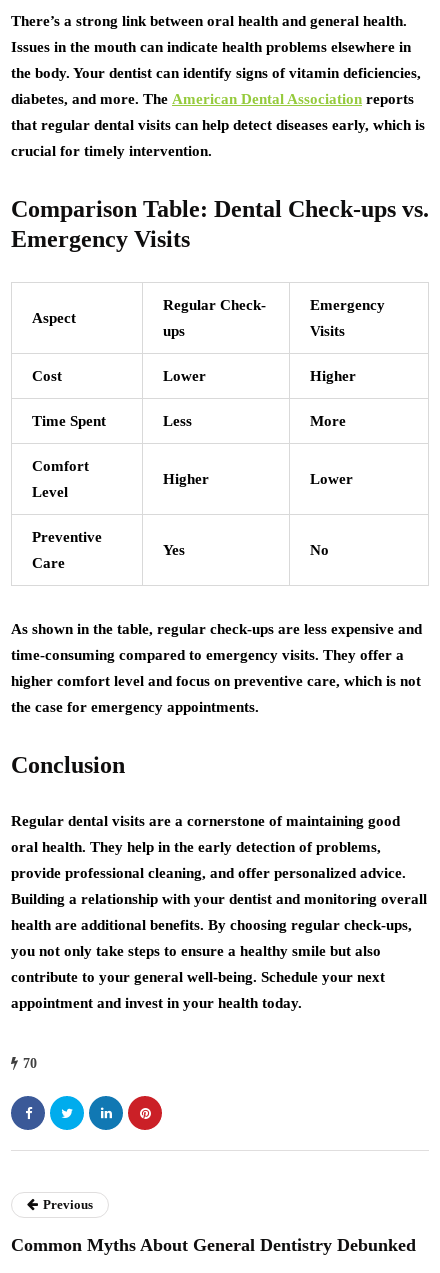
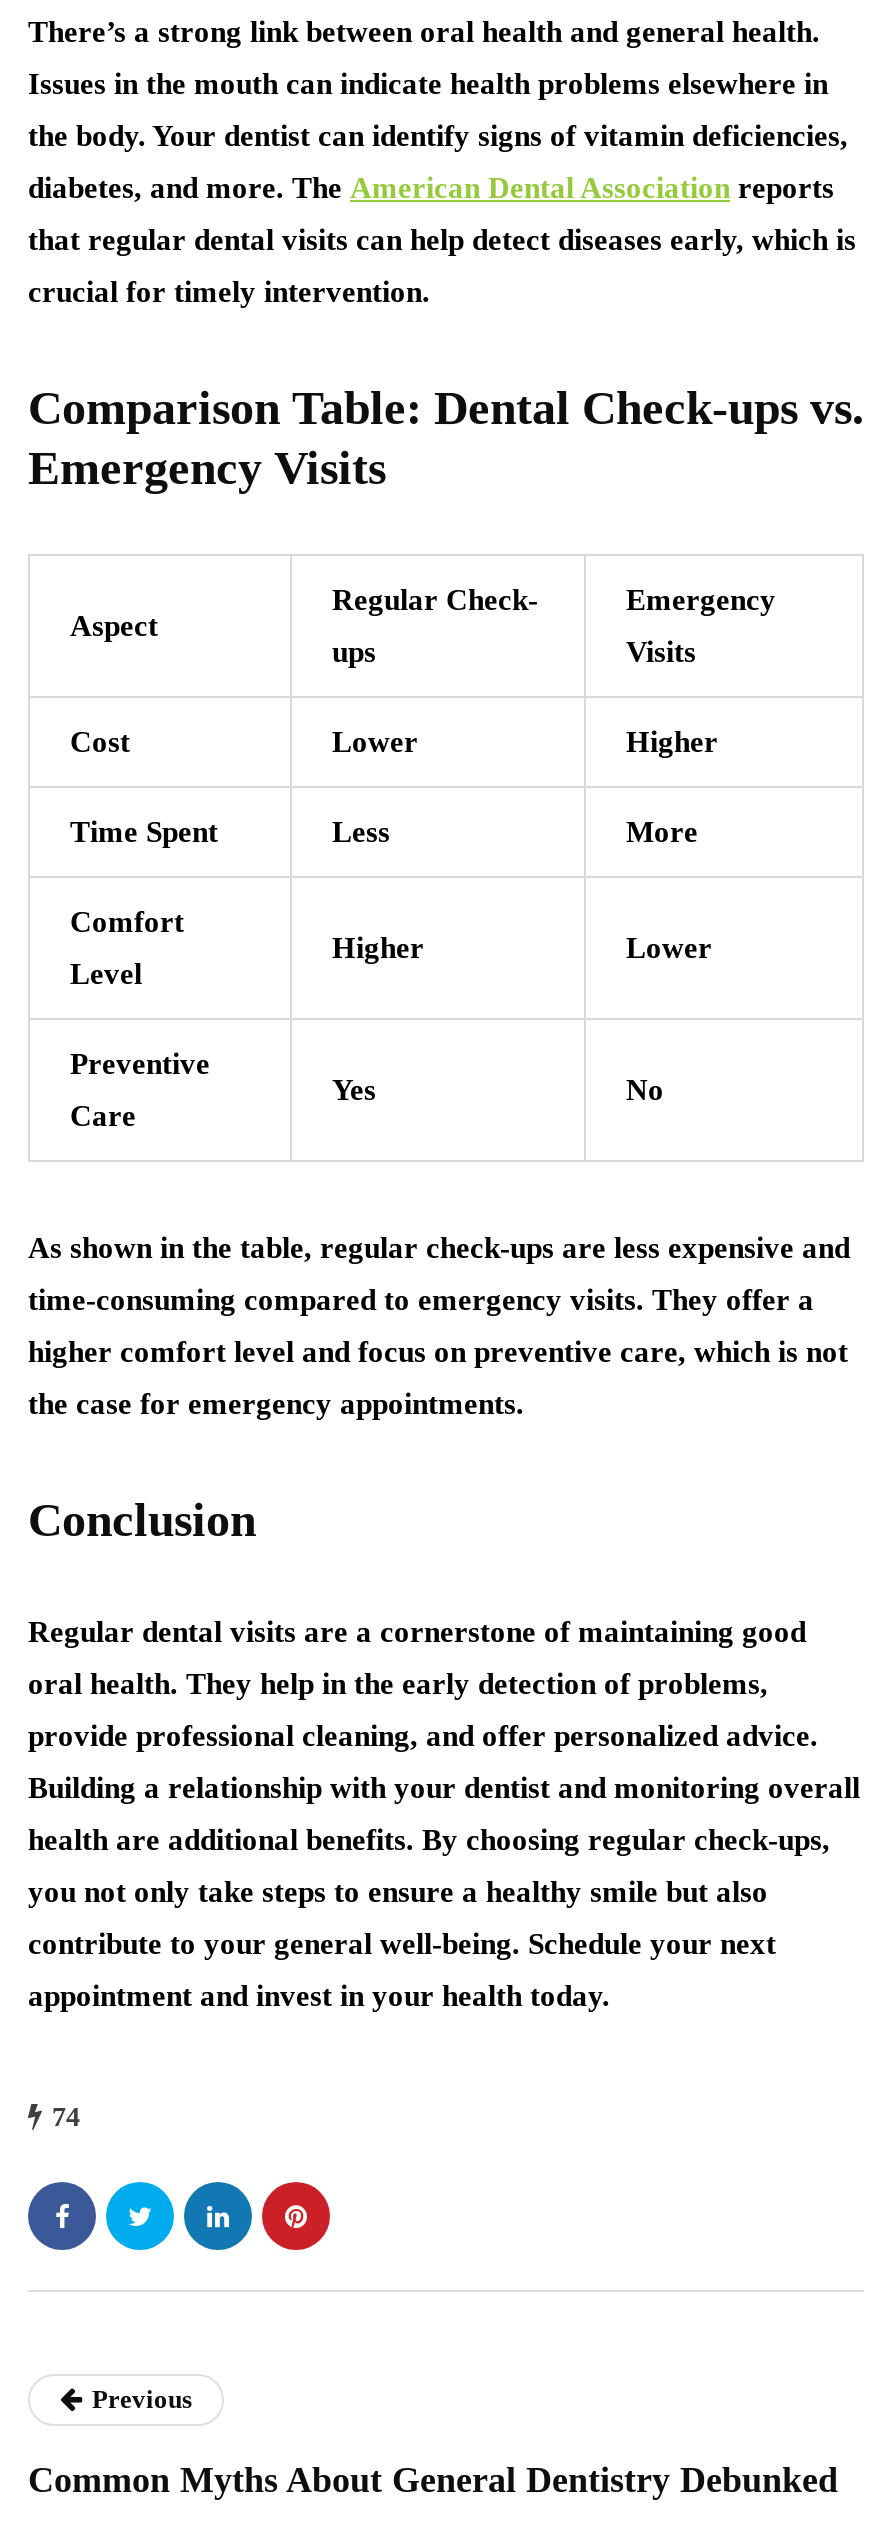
[23,1056,37,1071] 70 -> [52,2103,80,2133] 74

